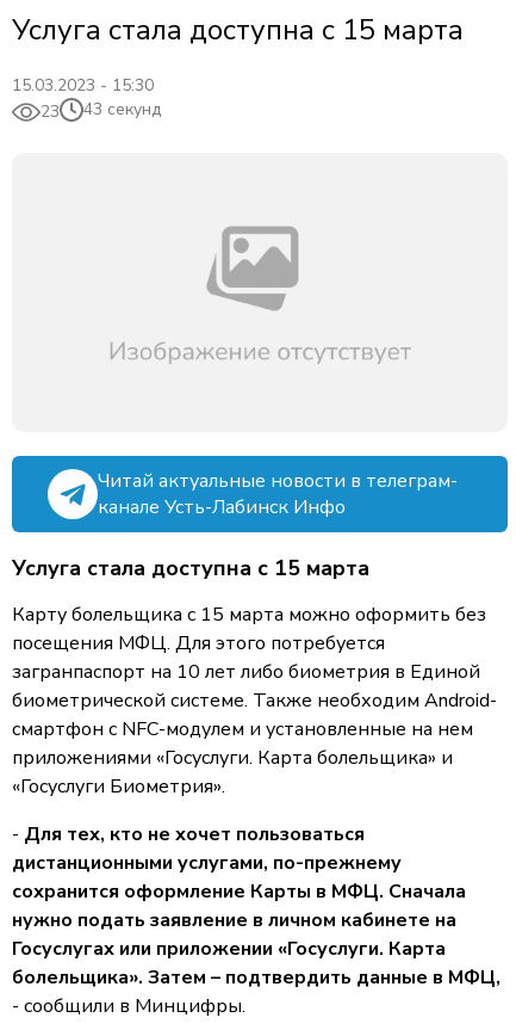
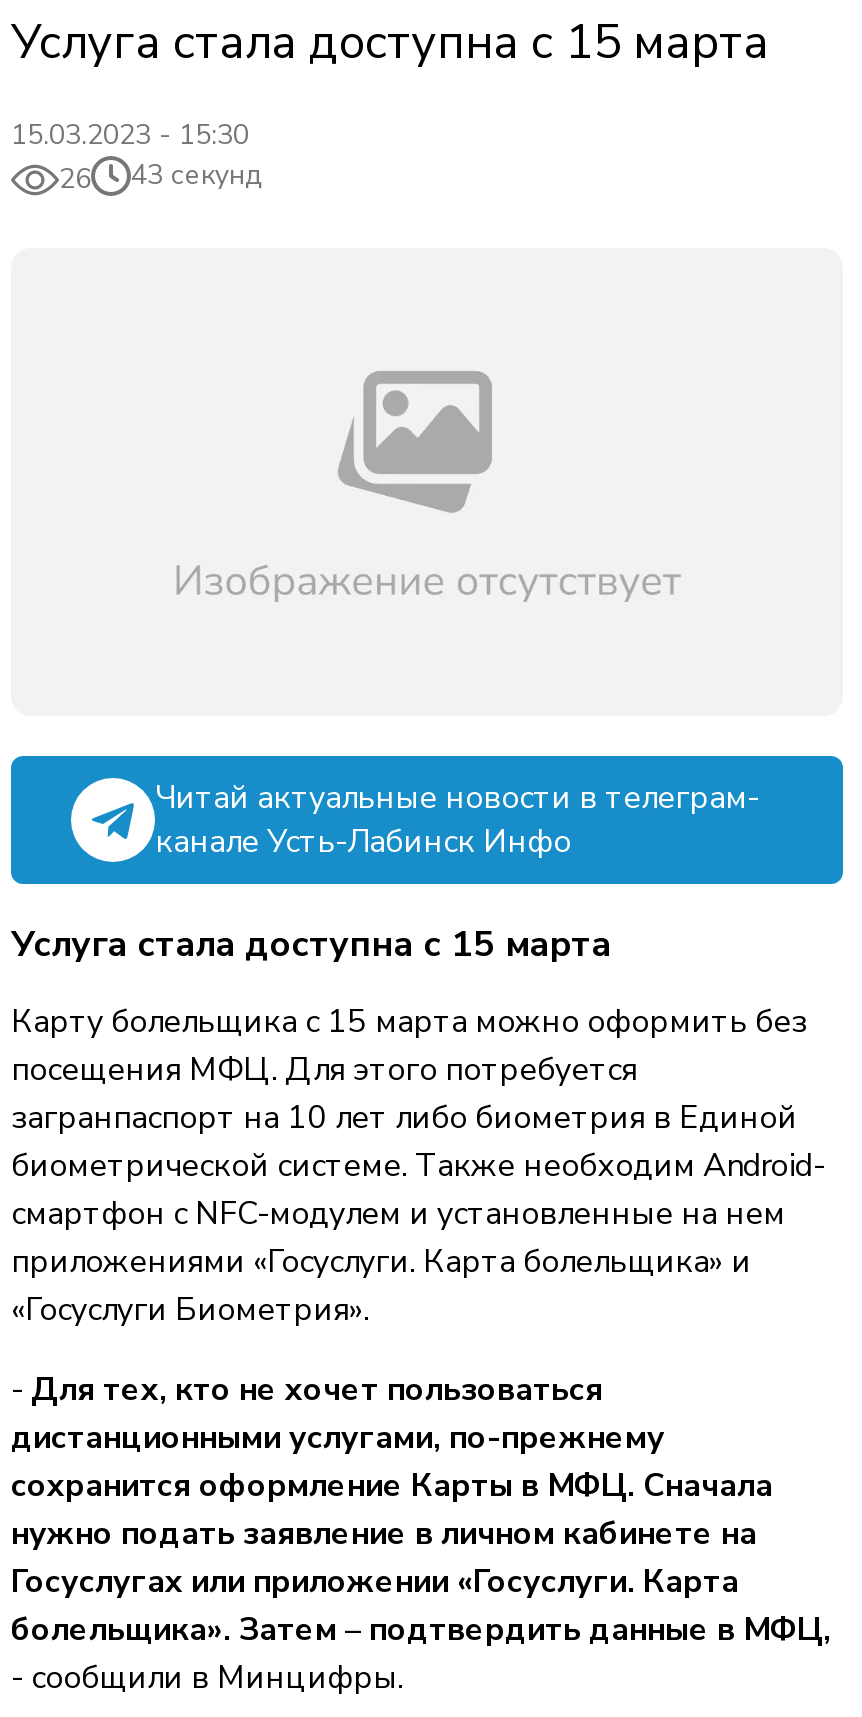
[41,98,161,123] 23 43 секунд -> [59,156,261,198] 26 43 секунд

